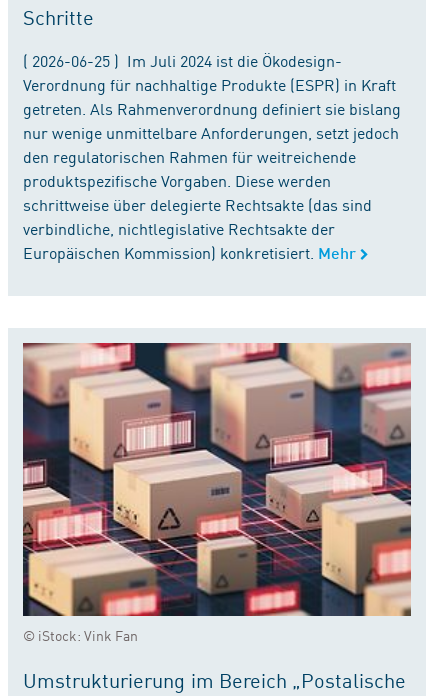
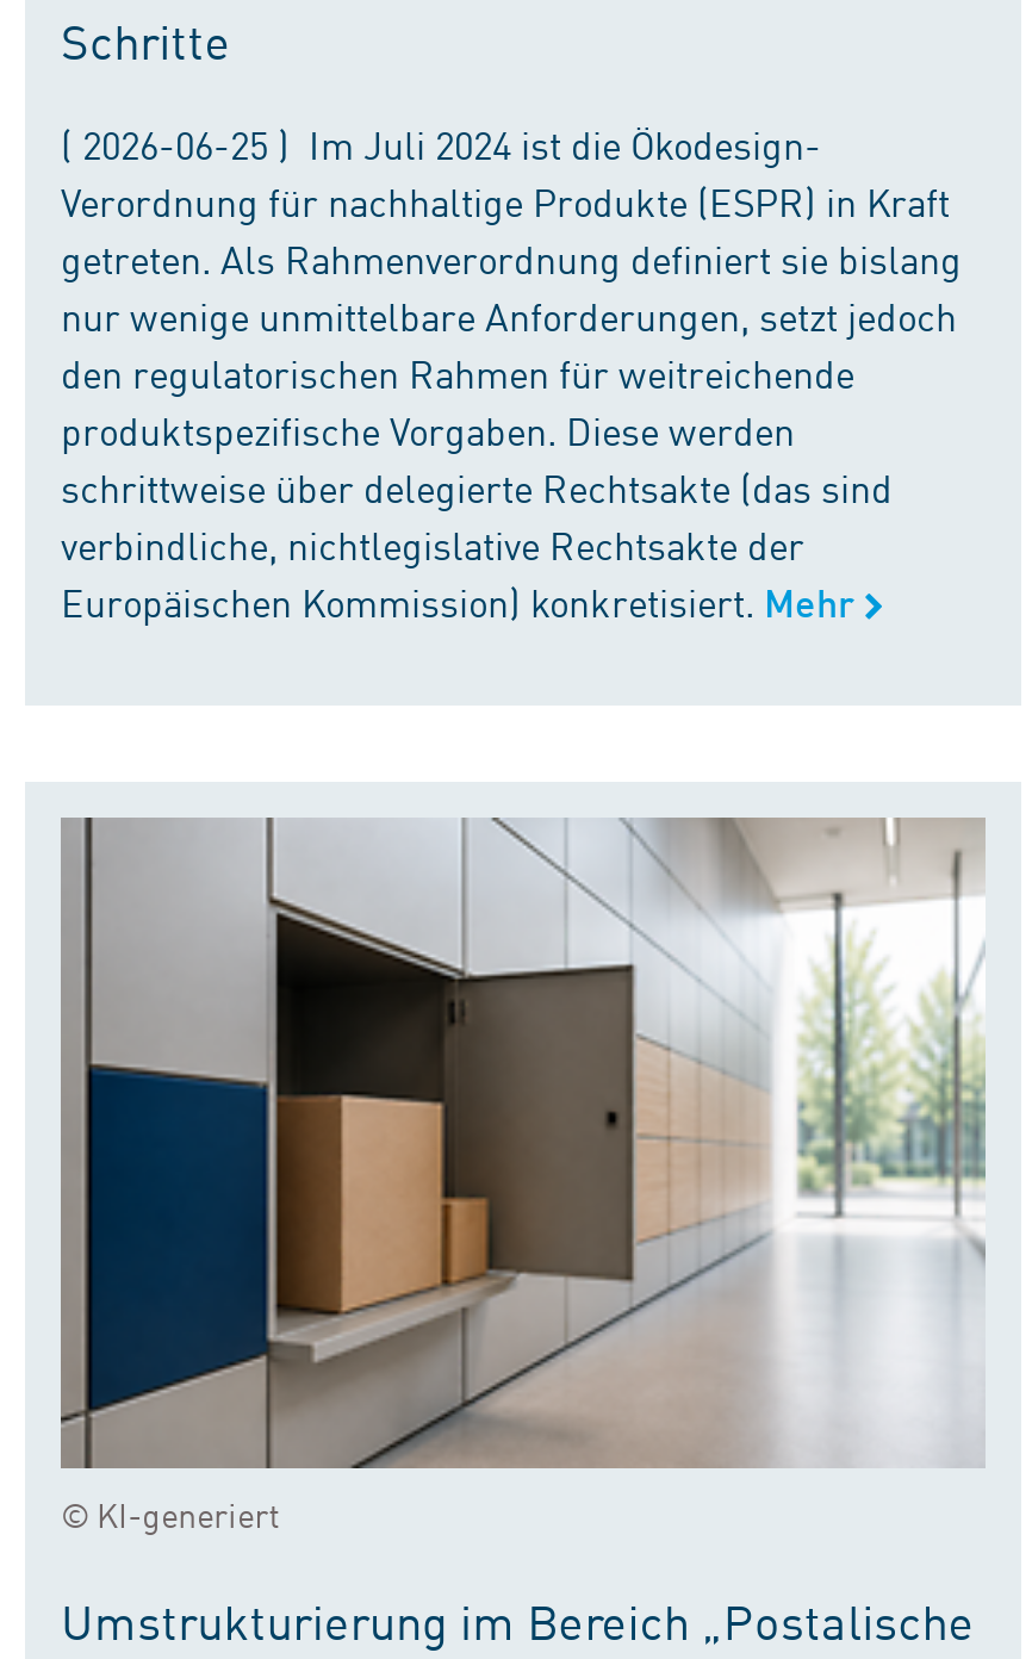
[23,342,412,645] [image] | © iStock: Vink Fan -> [61,815,986,1537] [image] | © KI-generiert

